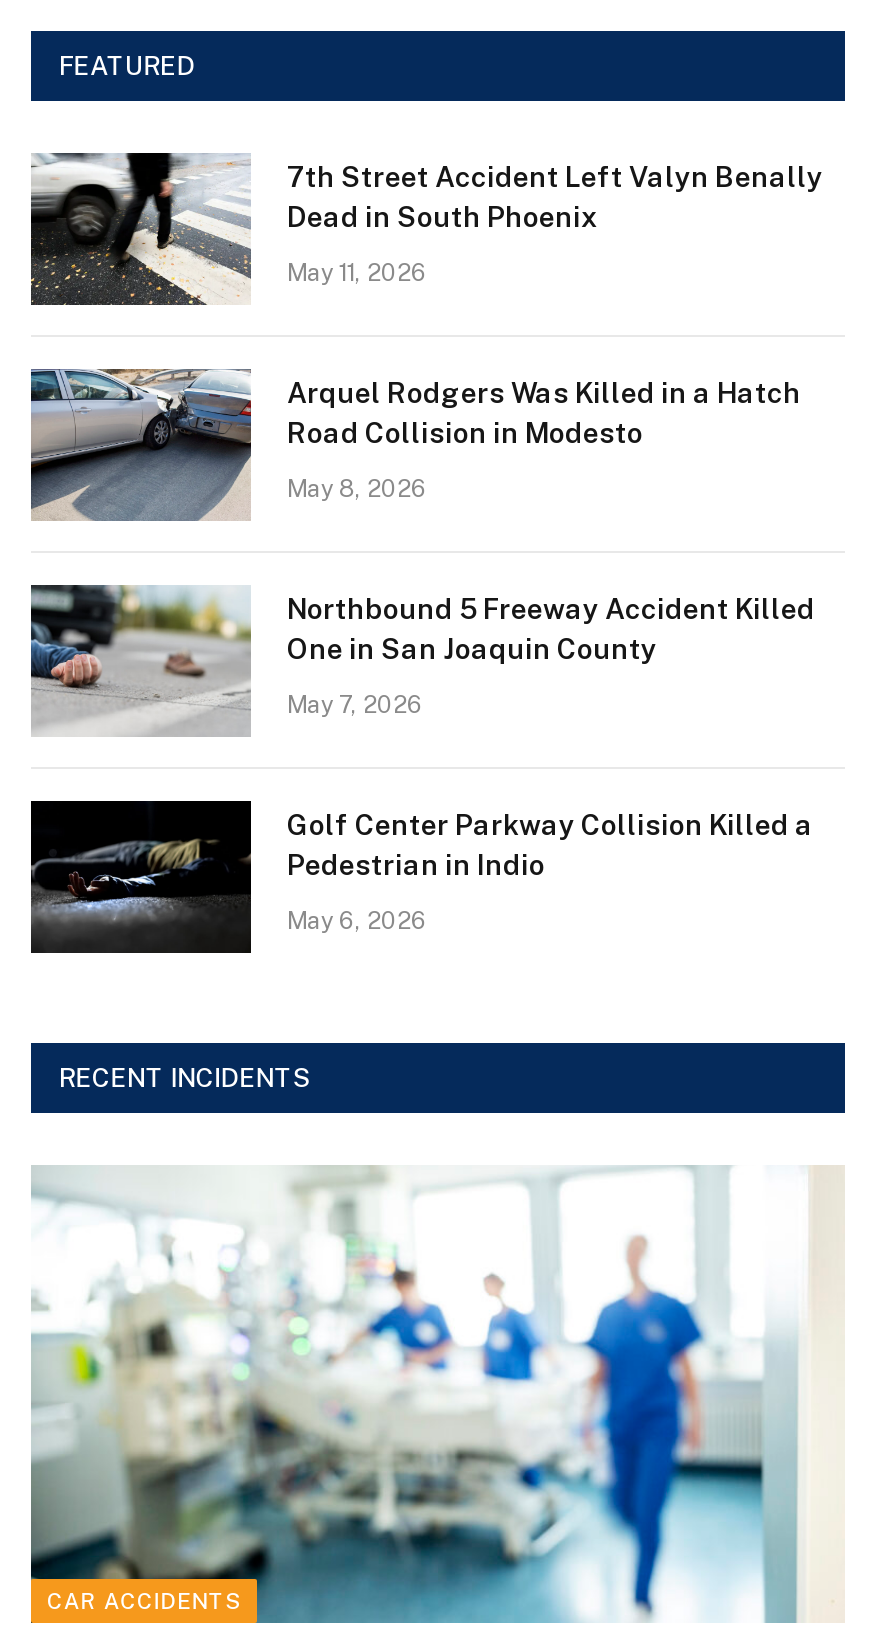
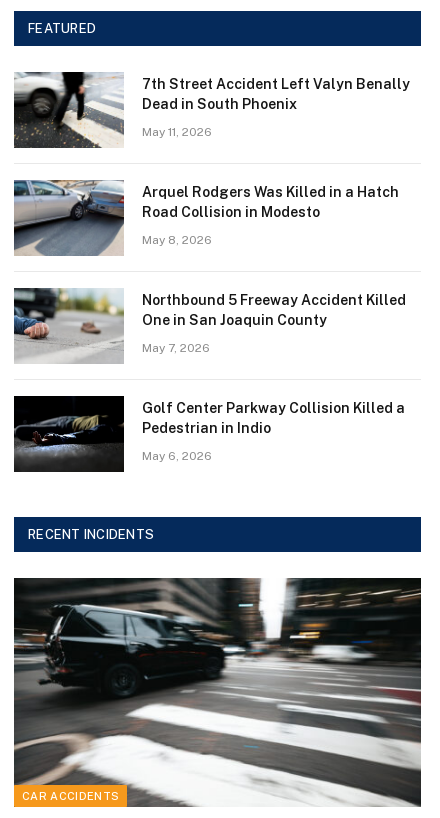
[31,1165,845,1625] [image] -> [13,577,422,808] [image]

